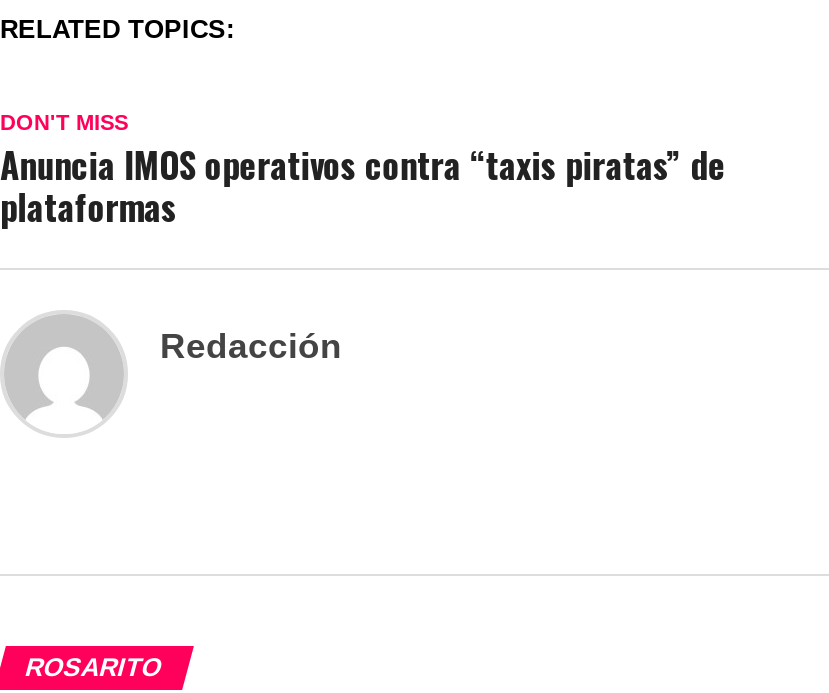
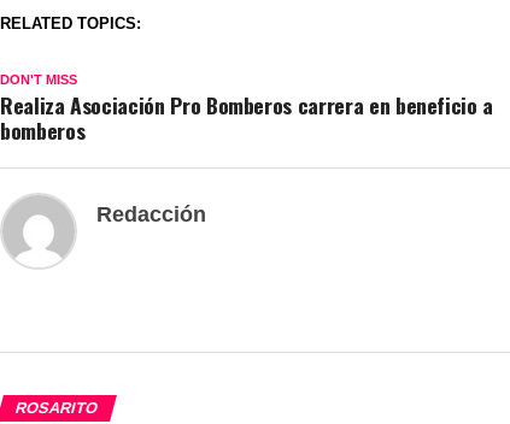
[0,139,726,233] Anuncia IMOS operativos contra “taxis piratas” de | plataformas -> [0,89,493,146] Realiza Asociación Pro Bomberos carrera en beneficio a | bomberos

